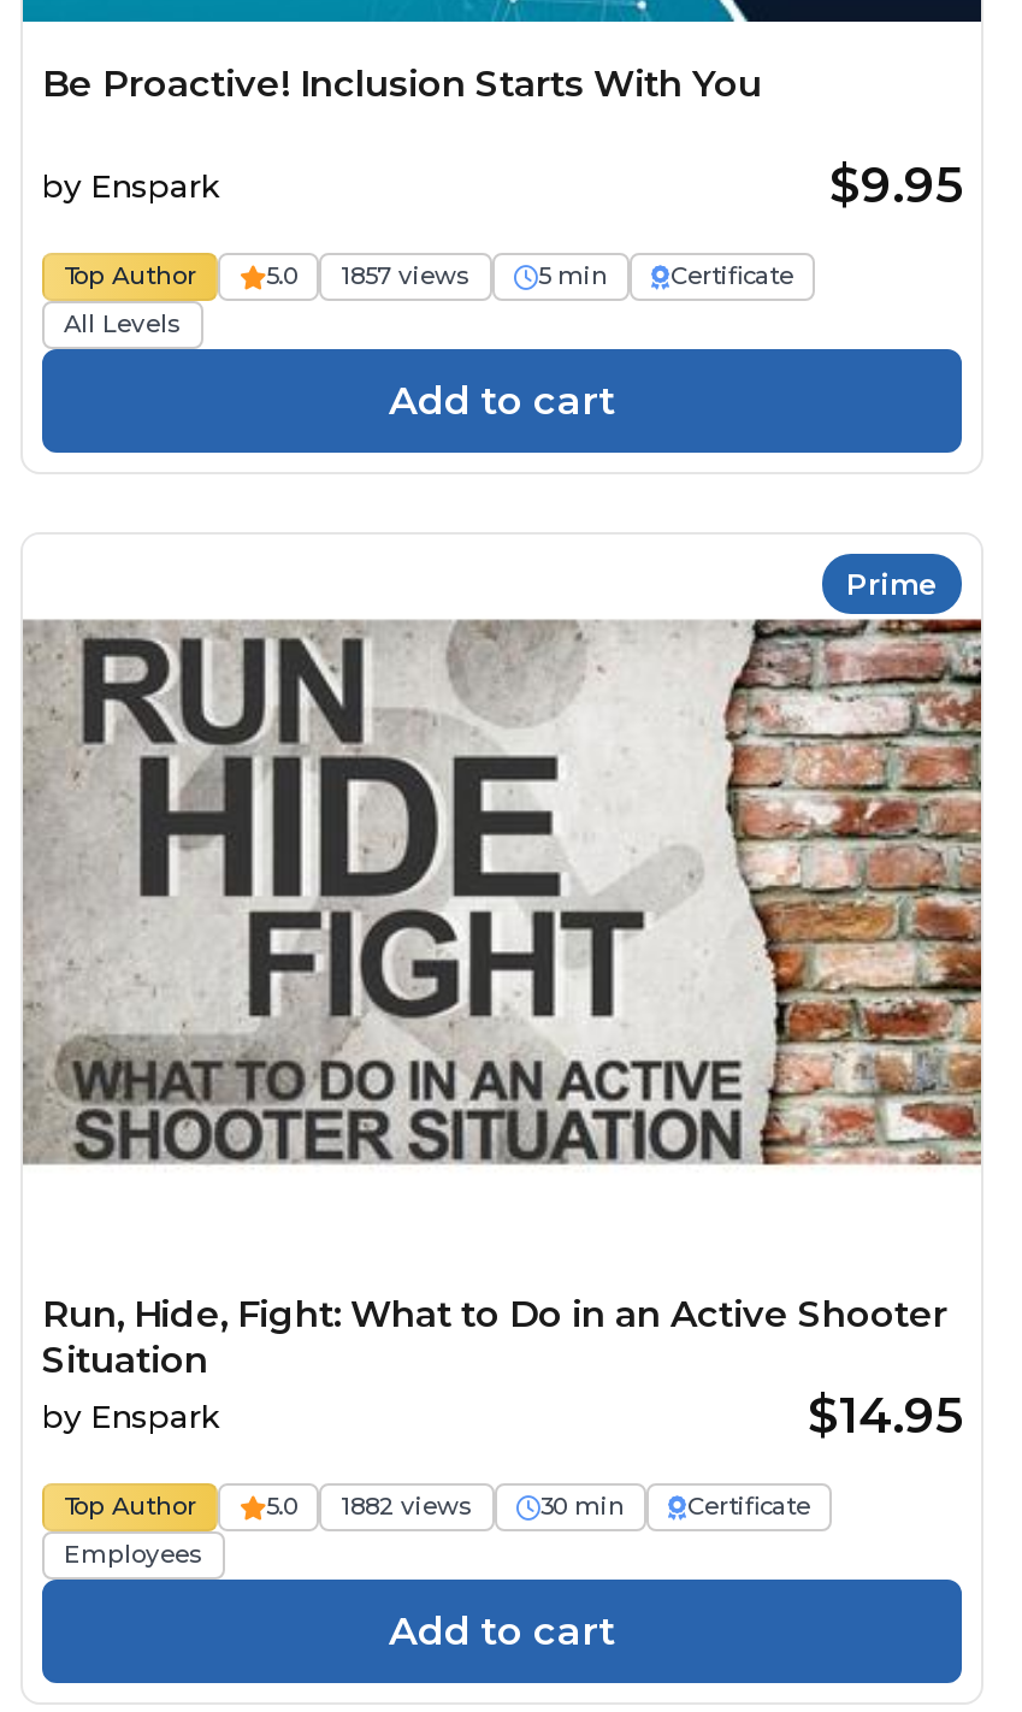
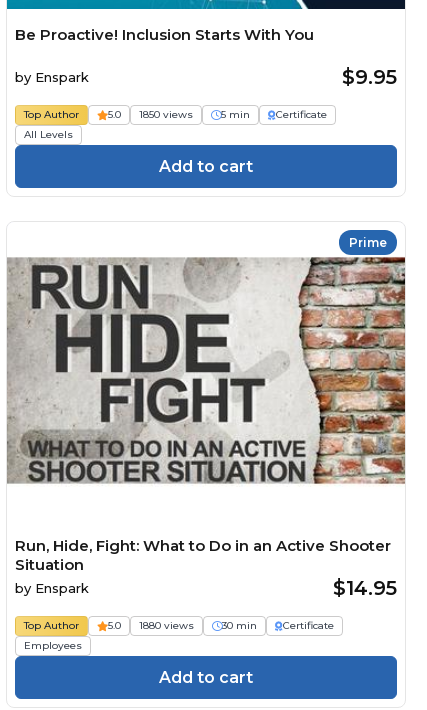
[266,259,471,290] 5.0 1857 views -> [108,107,193,120] 5.0 1850 views
[266,1490,473,1522] 5.0 1882 views -> [108,619,194,632] 5.0 1880 views

